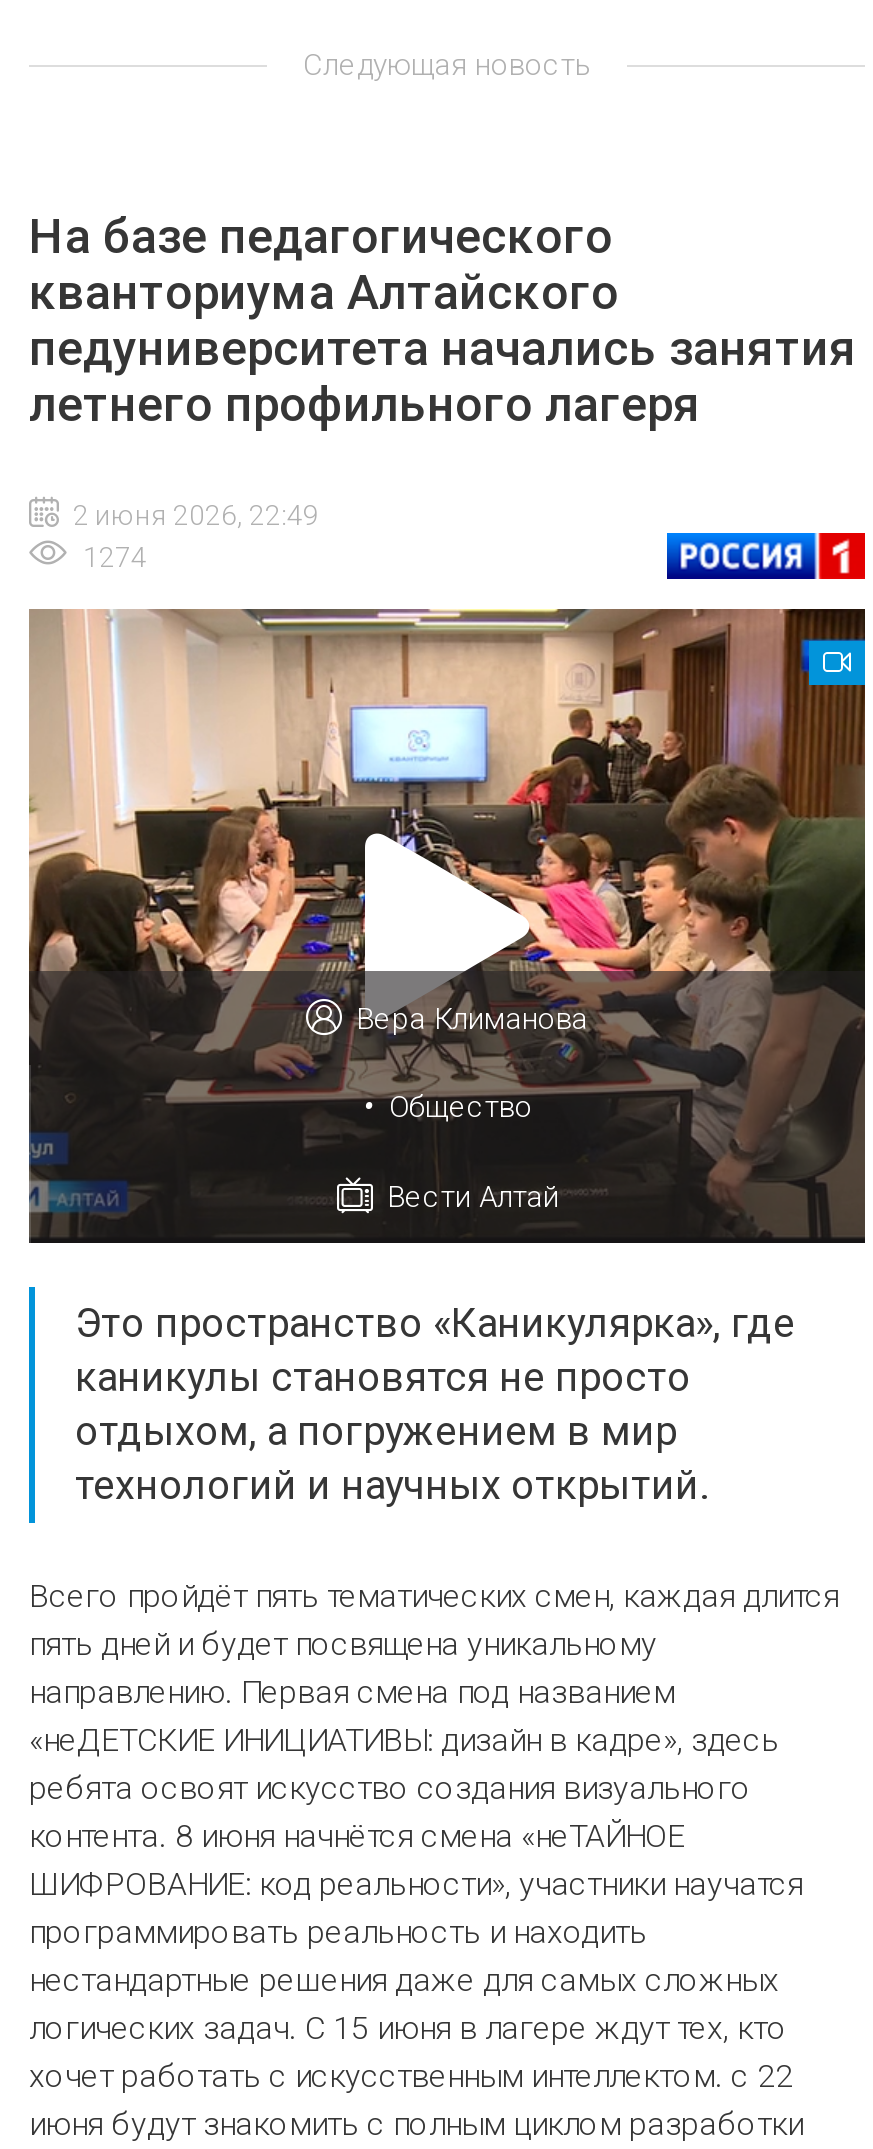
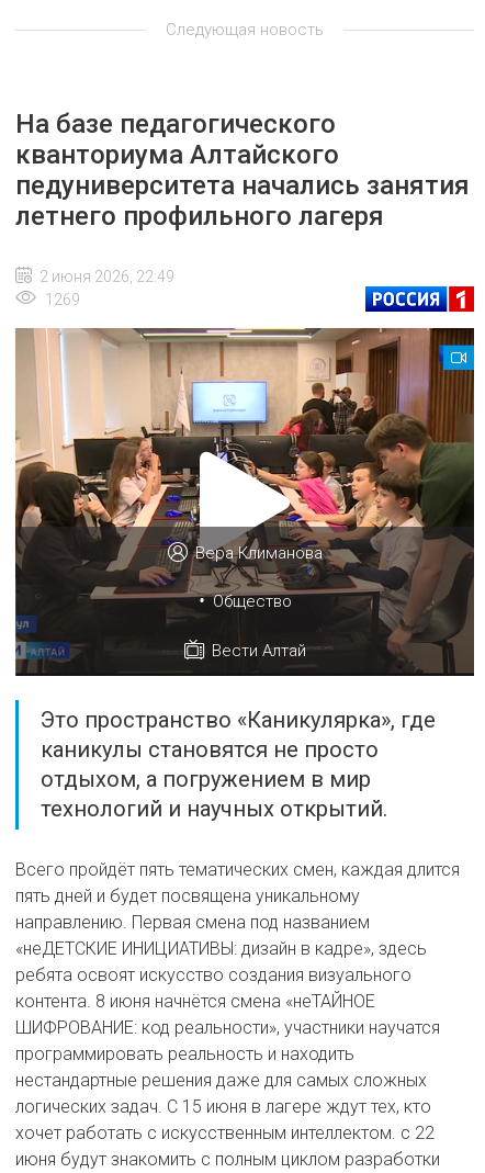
[77,542,147,574] 1274 -> [42,291,80,309] 1269

